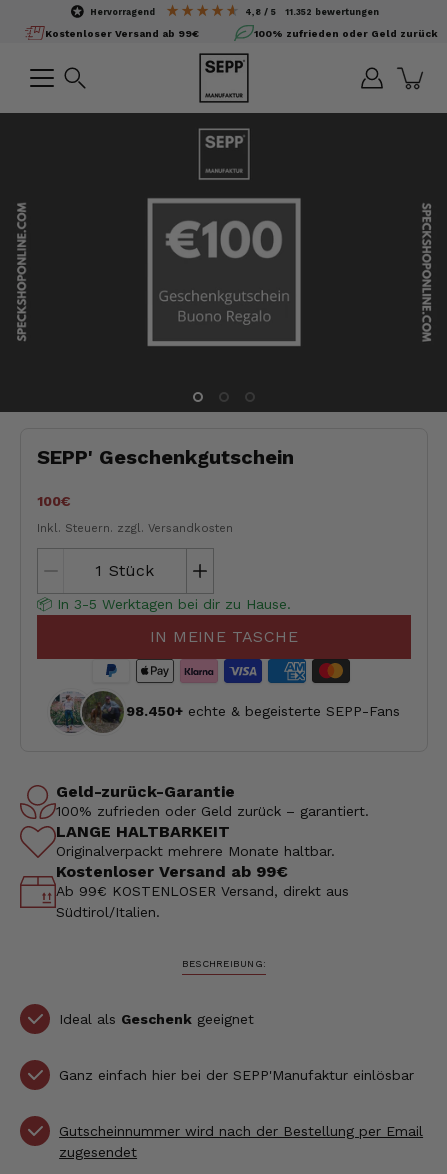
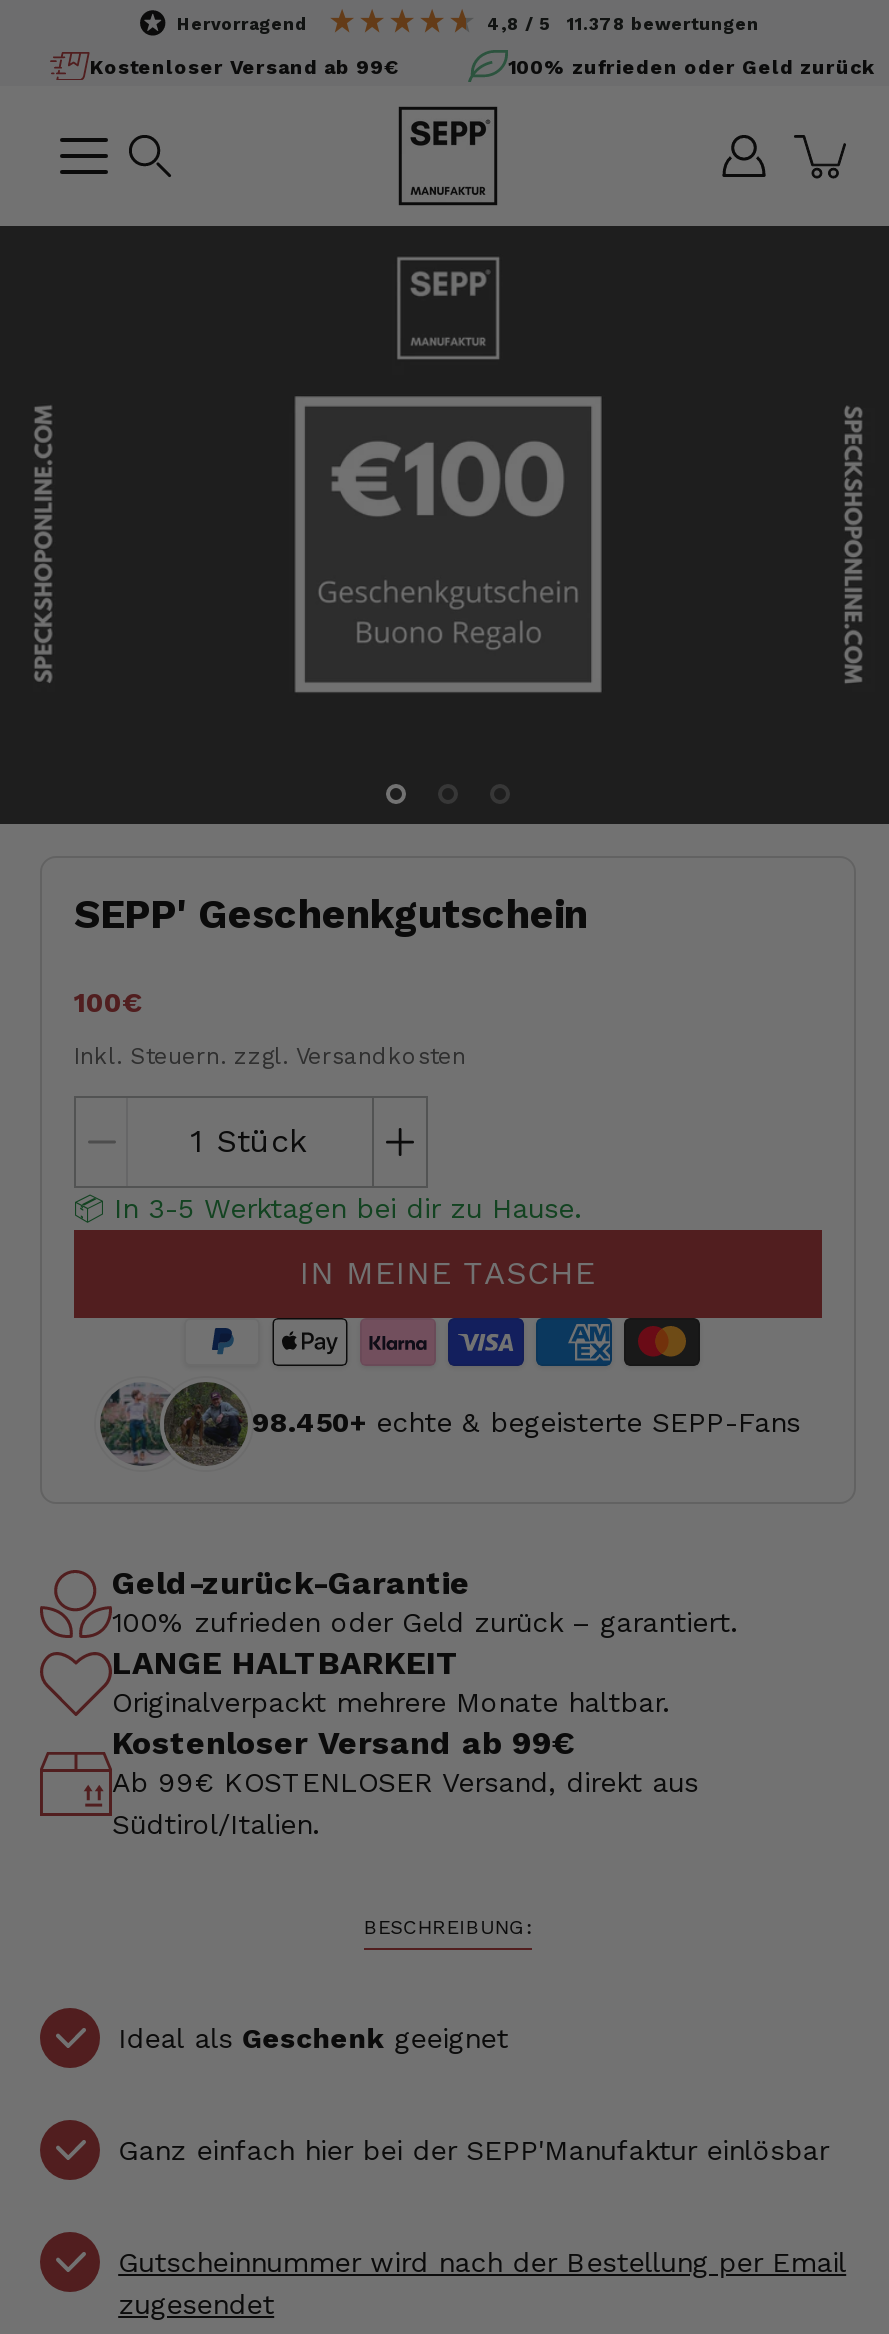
[244,6,378,16] 4,8 / 5 11.352 bewertungen -> [487,13,759,33] 4,8 / 5 11.378 bewertungen

